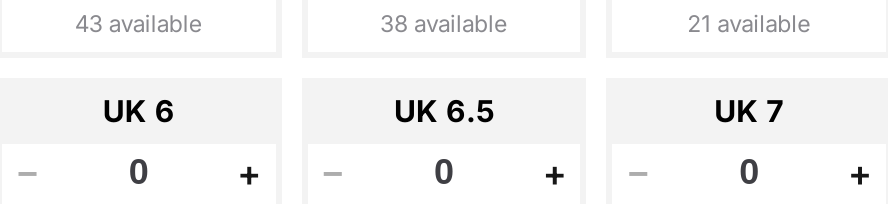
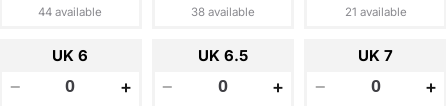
[75,9,203,37] 43 available -> [38,5,102,19] 44 available

